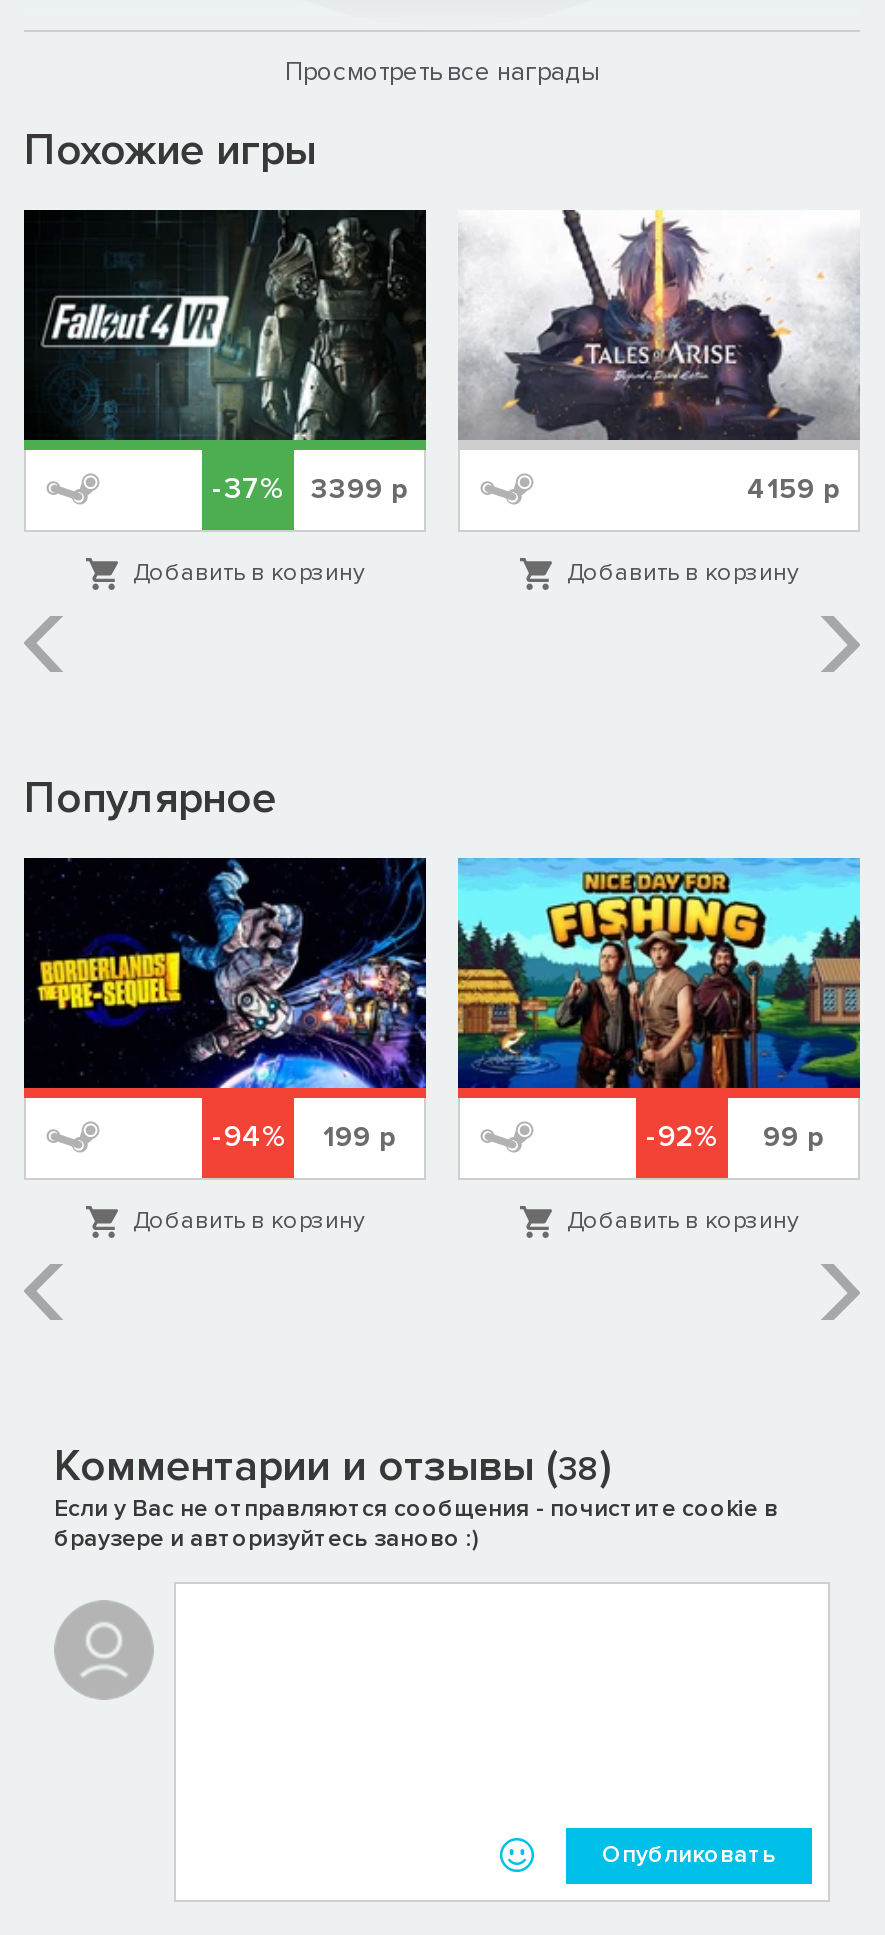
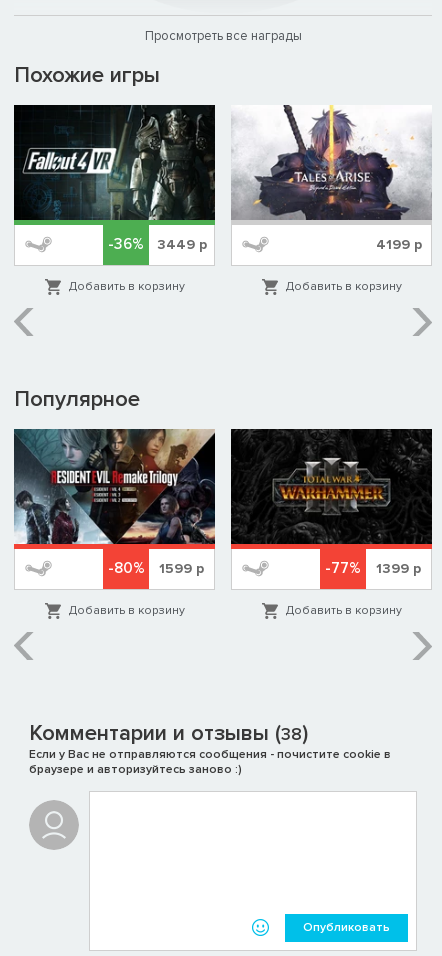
[212,469,284,505] -37% -> [108,235,144,253] -36%
[311,472,407,506] 3399 р -> [156,236,206,253] 3449 р
[747,472,839,506] 4159 р -> [375,236,421,253] 4199 р
[22,856,428,1154] [image] | -94% -> [13,428,216,577] [image] | -80%
[456,856,862,1154] [image] | -92% -> [230,428,433,577] [image] | -77%
[323,1121,395,1155] 199 р -> [159,560,204,577] 1599 р
[763,1121,823,1155] 99 р -> [376,560,421,577] 1399 р

